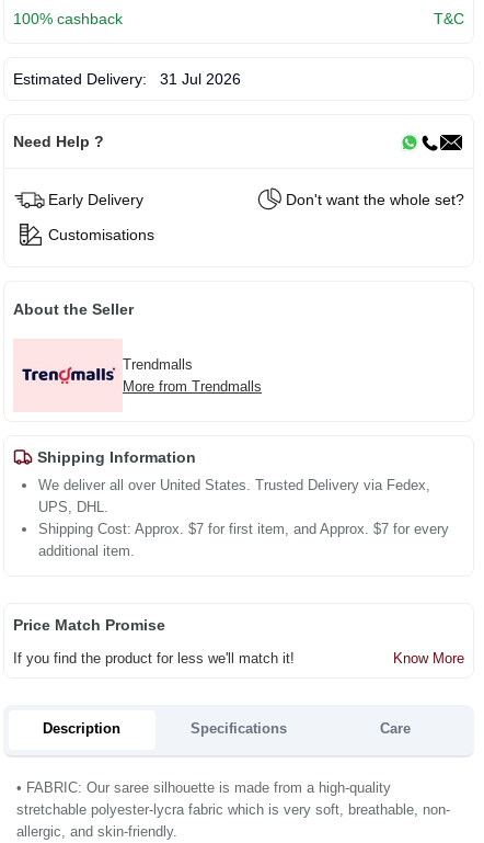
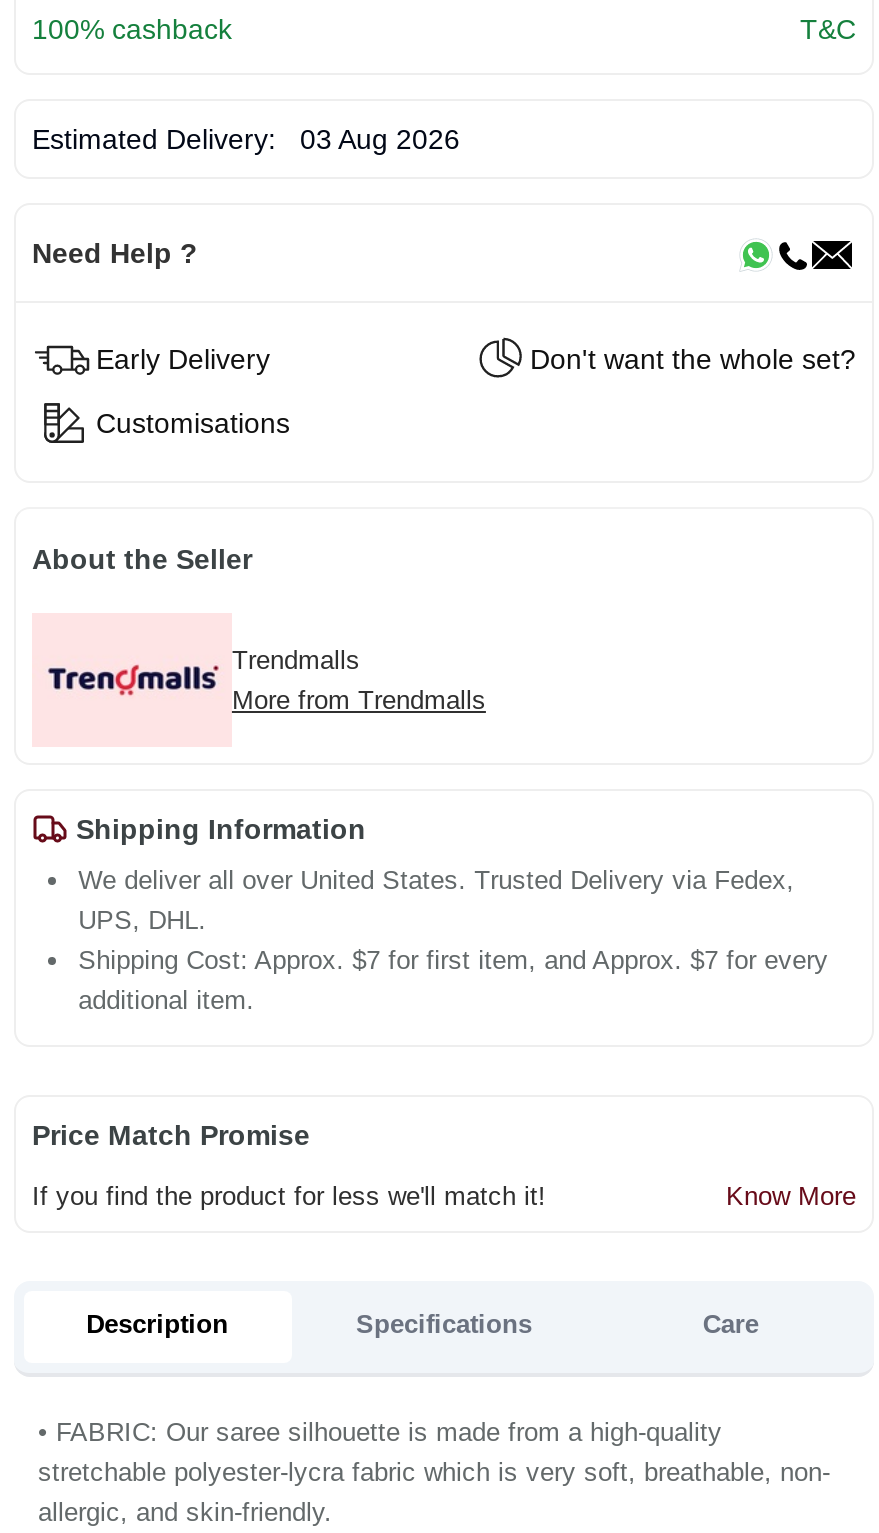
[13,70,241,87] Estimated Delivery: 31 Jul 2026 -> [32,123,460,155] Estimated Delivery: 03 Aug 2026

